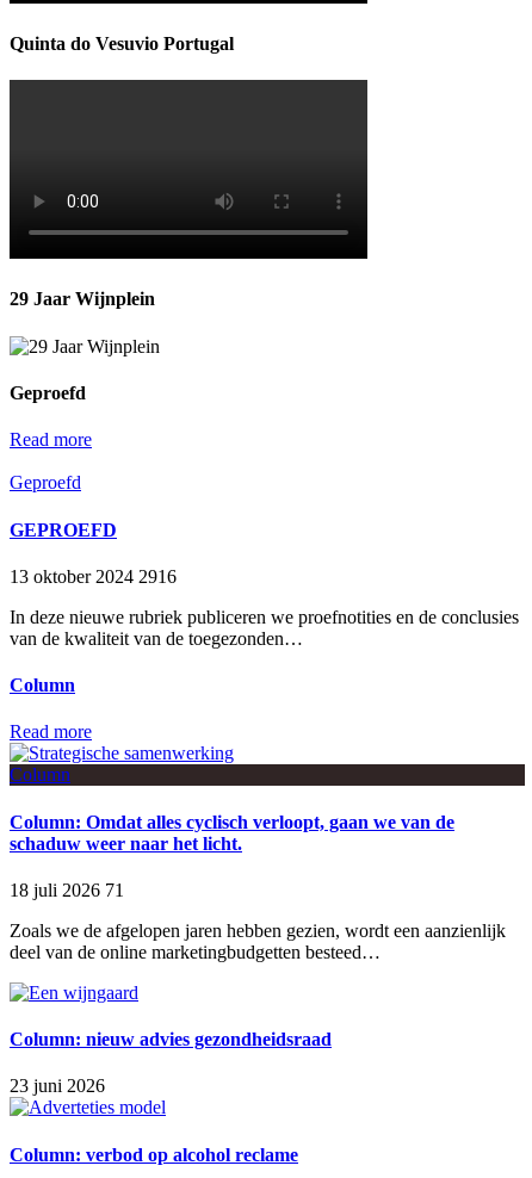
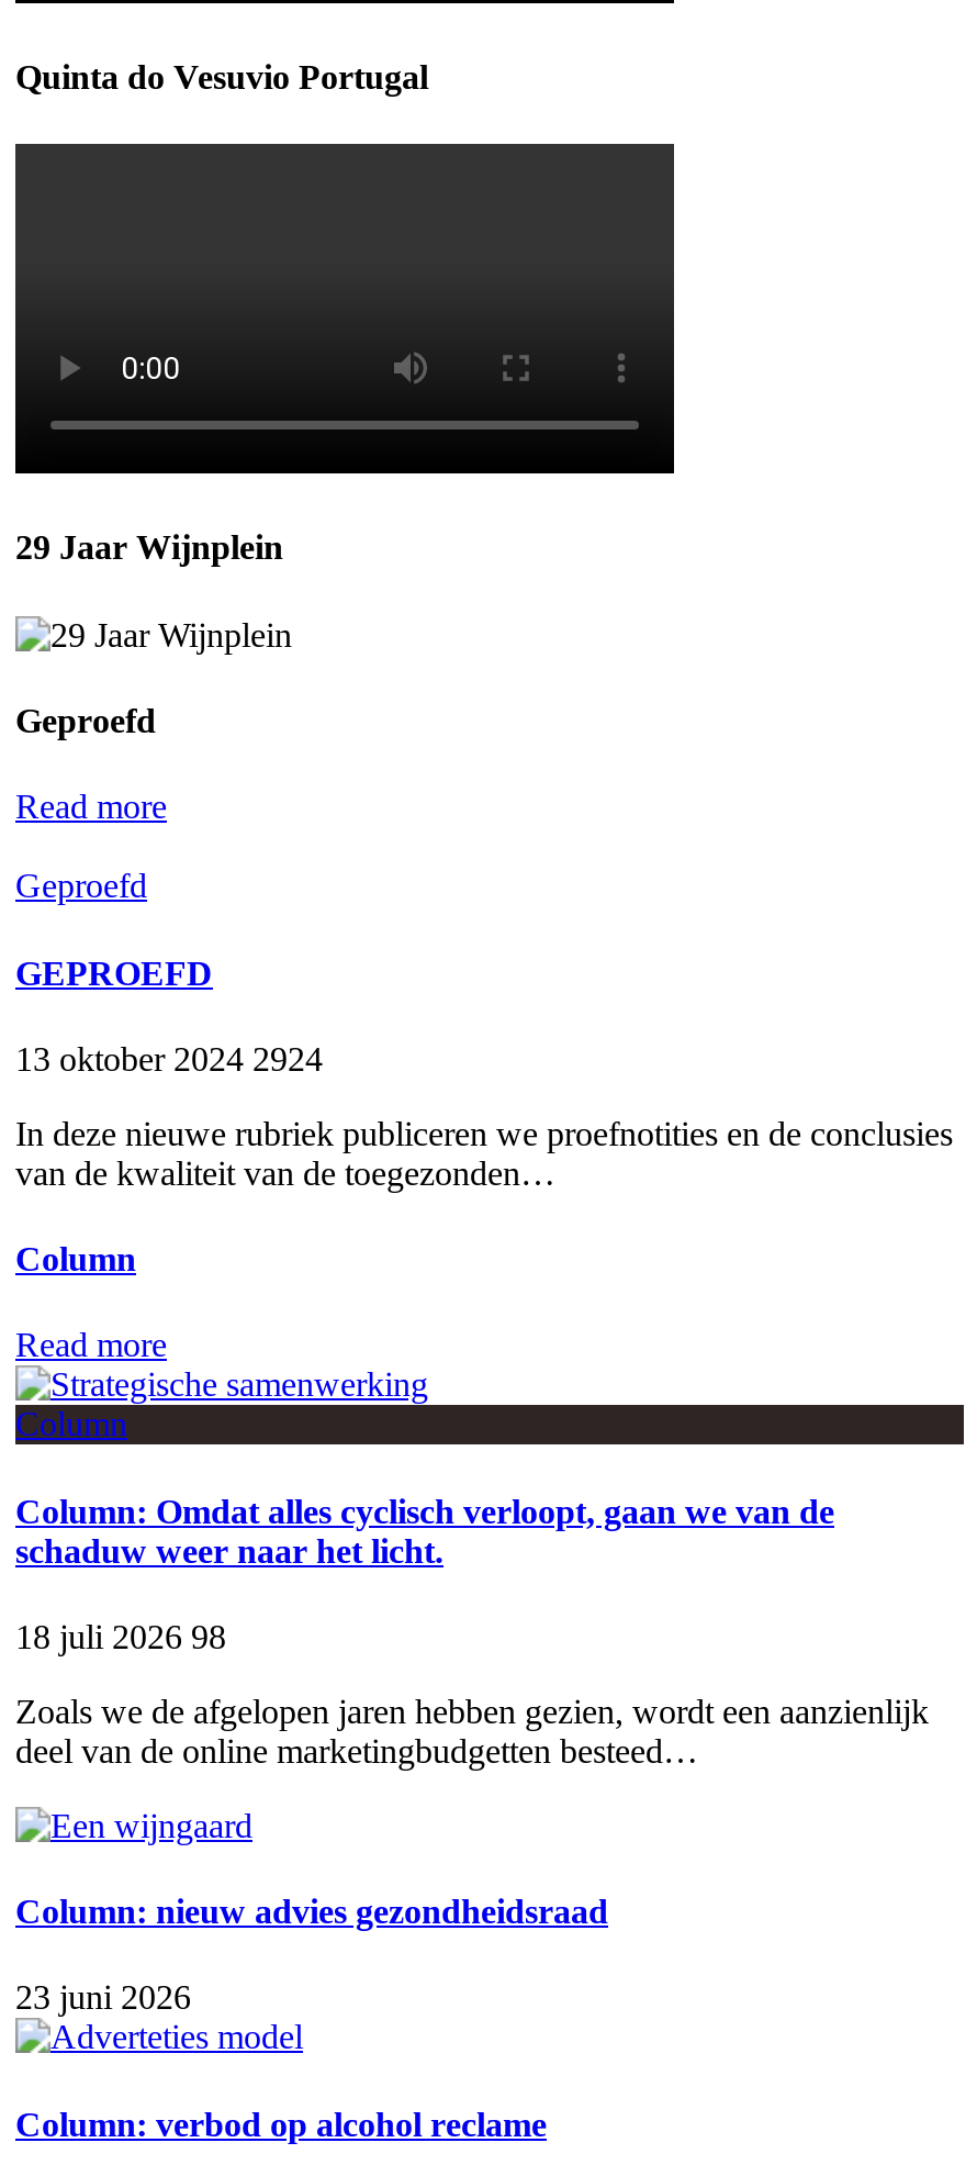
[10,566,177,586] 13 oktober 2024 2916 -> [15,1040,323,1077] 13 oktober 2024 2924
[10,880,124,900] 18 juli 2026 71 -> [15,1618,226,1655] 18 juli 2026 98

